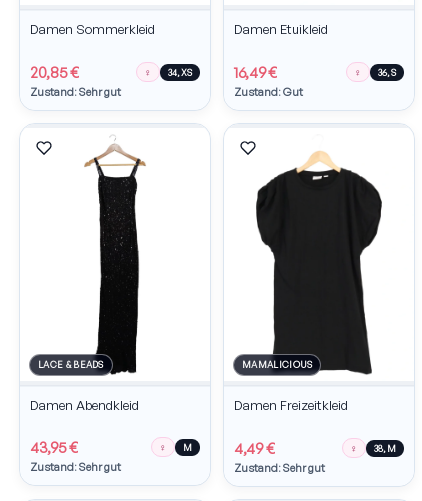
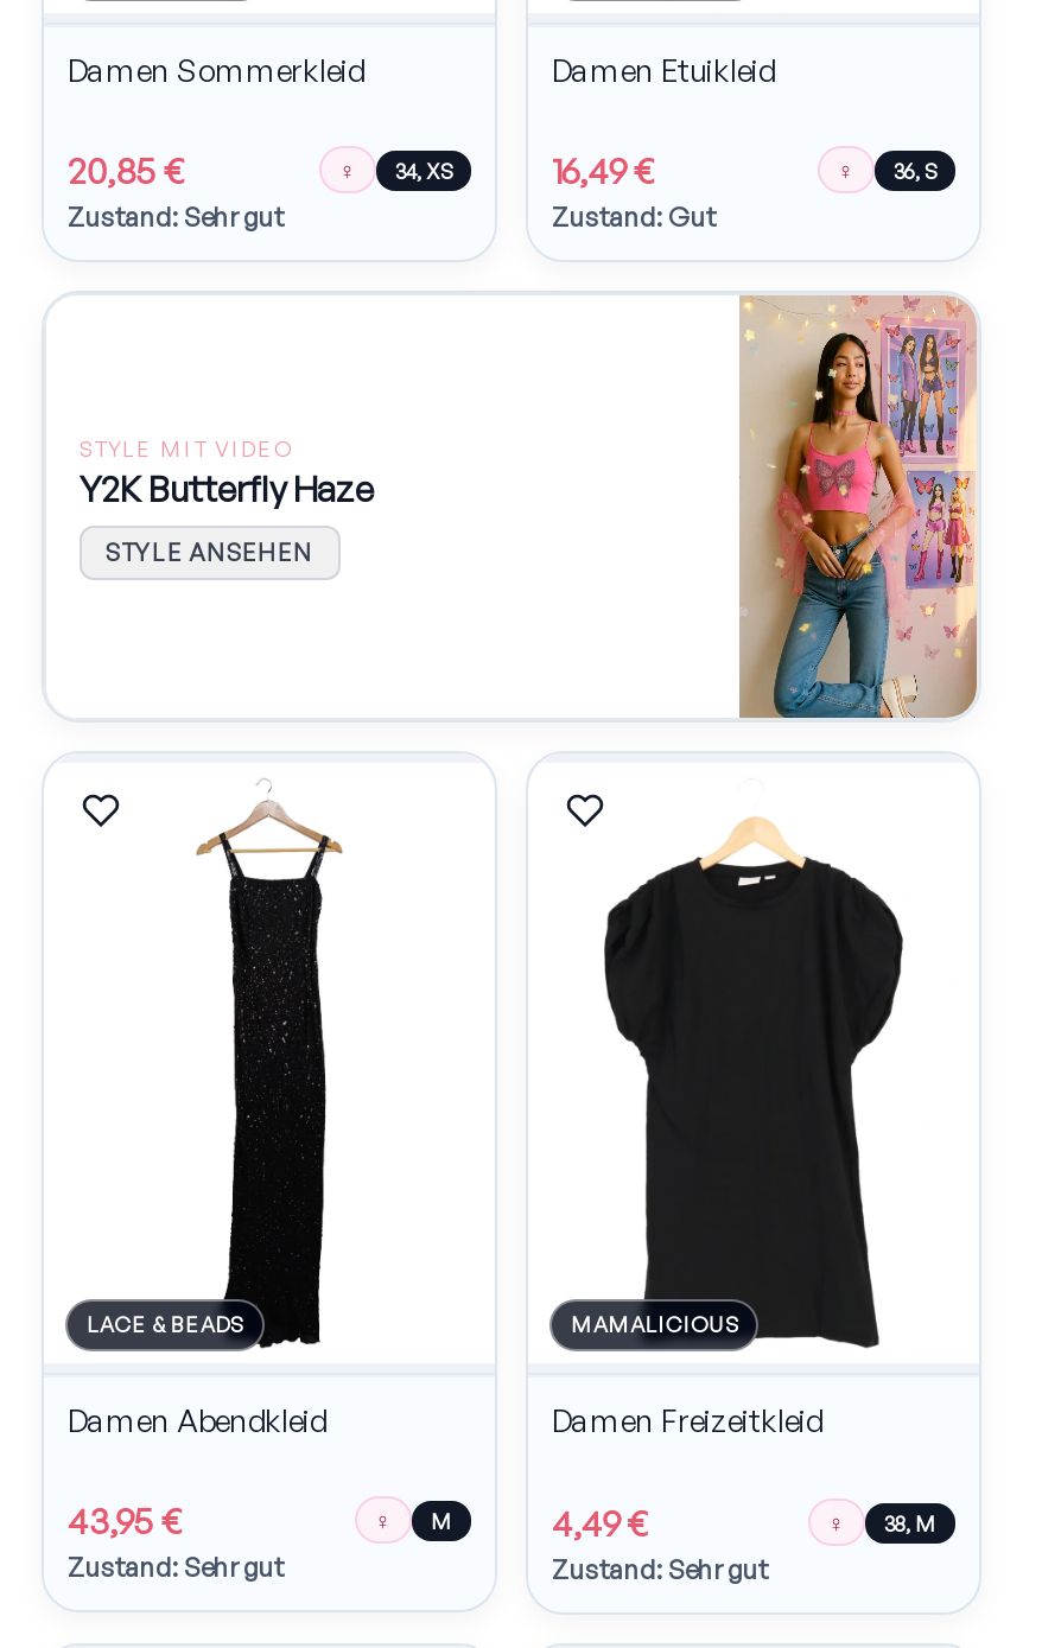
none -> [80,435,374,566] STYLE MIT VIDEO | Y2K Butterfly Haze | STYLE ANSEHEN
none -> [737,294,979,721] [image]

